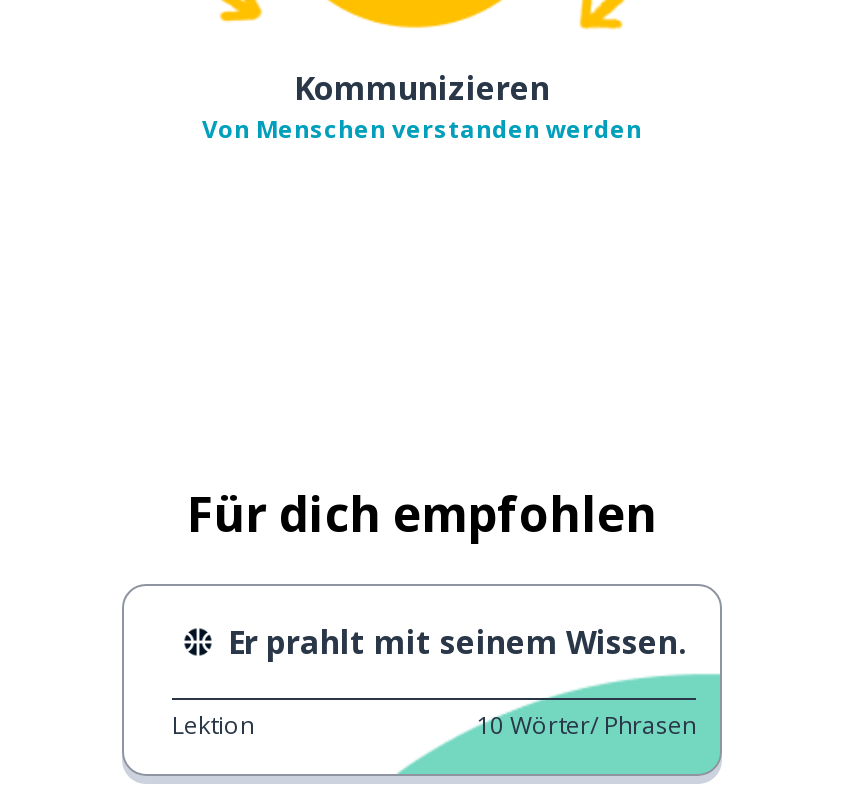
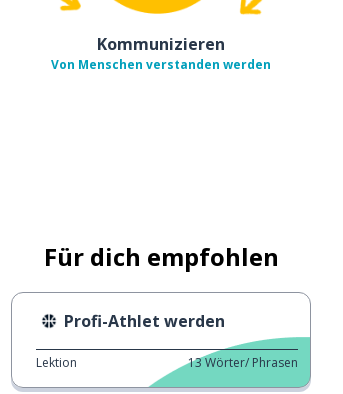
[228,620,686,664] Er prahlt mit seinem Wissen. -> [64,310,225,332] Profi-Athlet werden
[476,708,696,742] 10 Wörter/ Phrasen -> [188,354,298,371] 13 Wörter/ Phrasen

